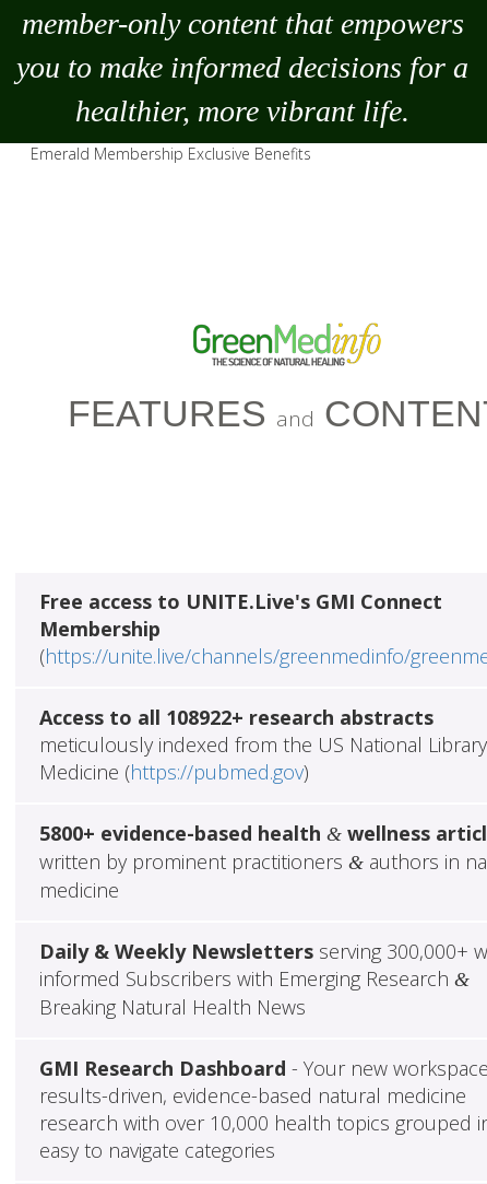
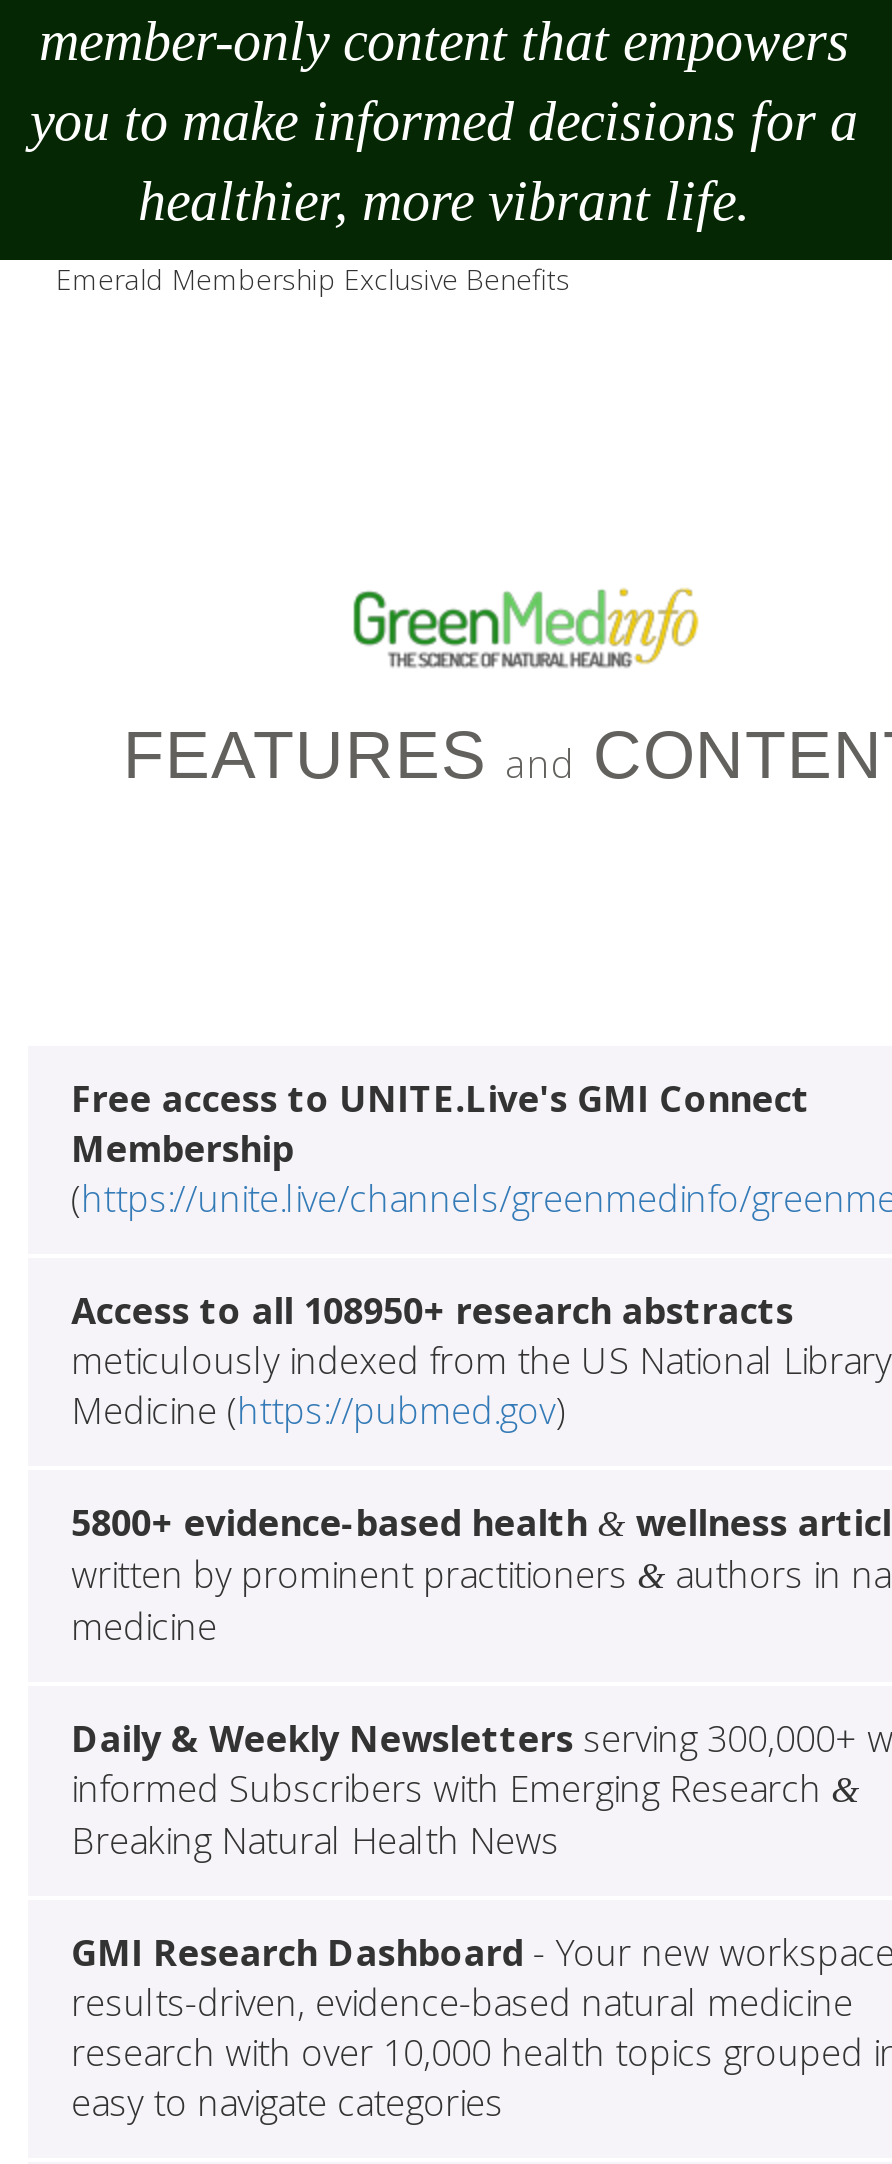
[39,704,433,731] Access to all 108922+ research abstracts -> [71,1287,793,1335] Access to all 108950+ research abstracts

